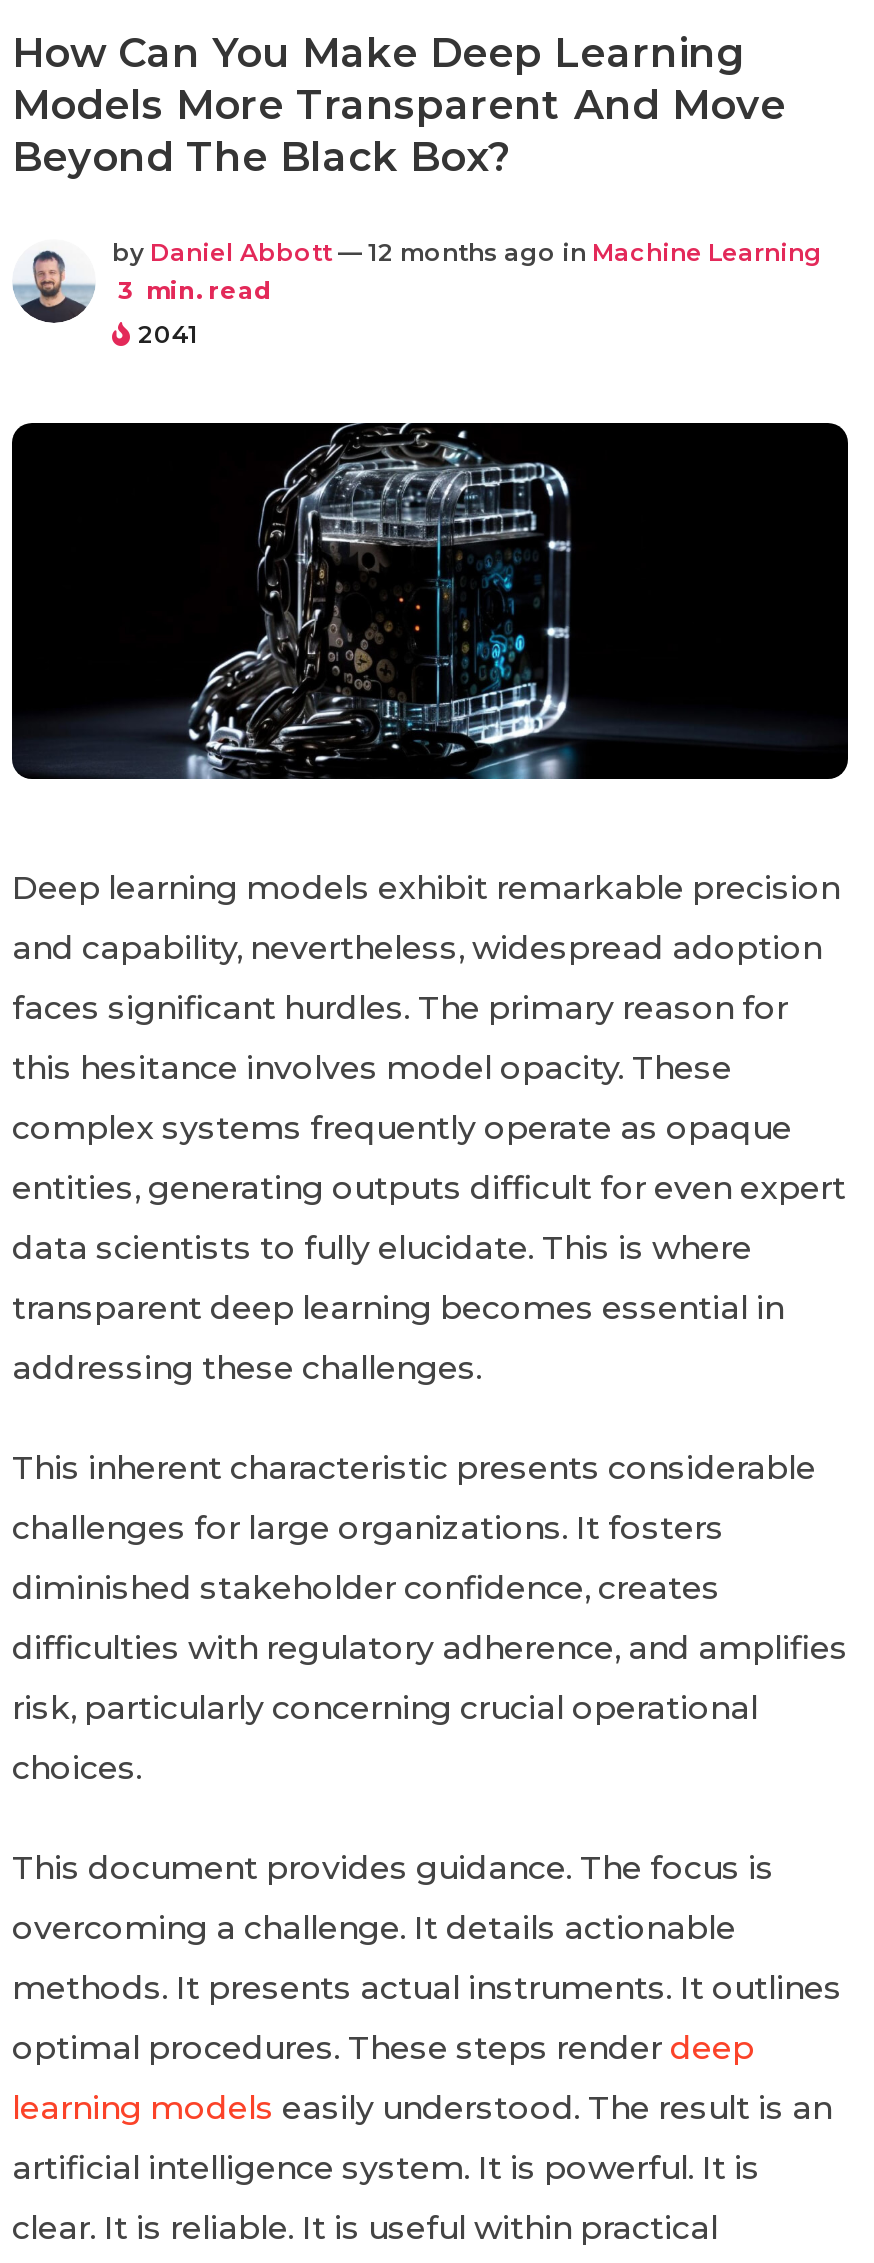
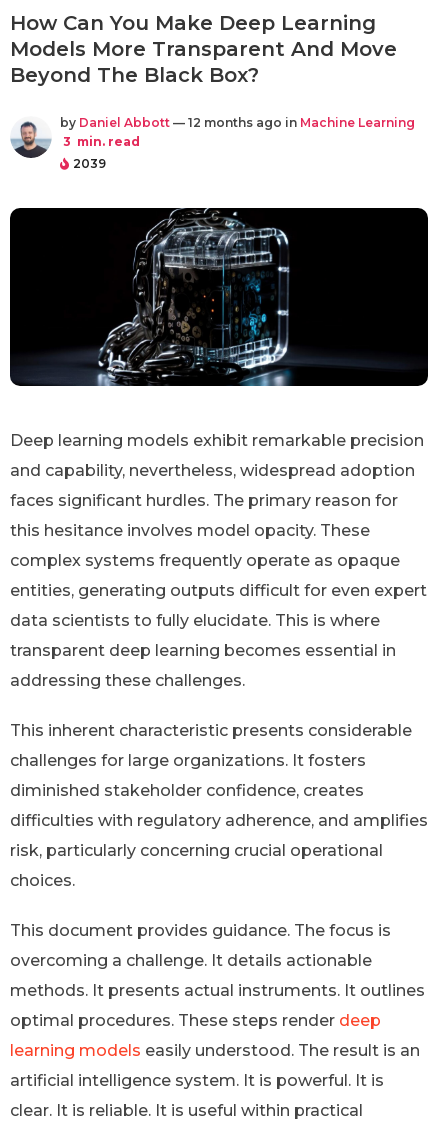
[138,319,198,349] 2041 -> [73,156,106,171] 2039

